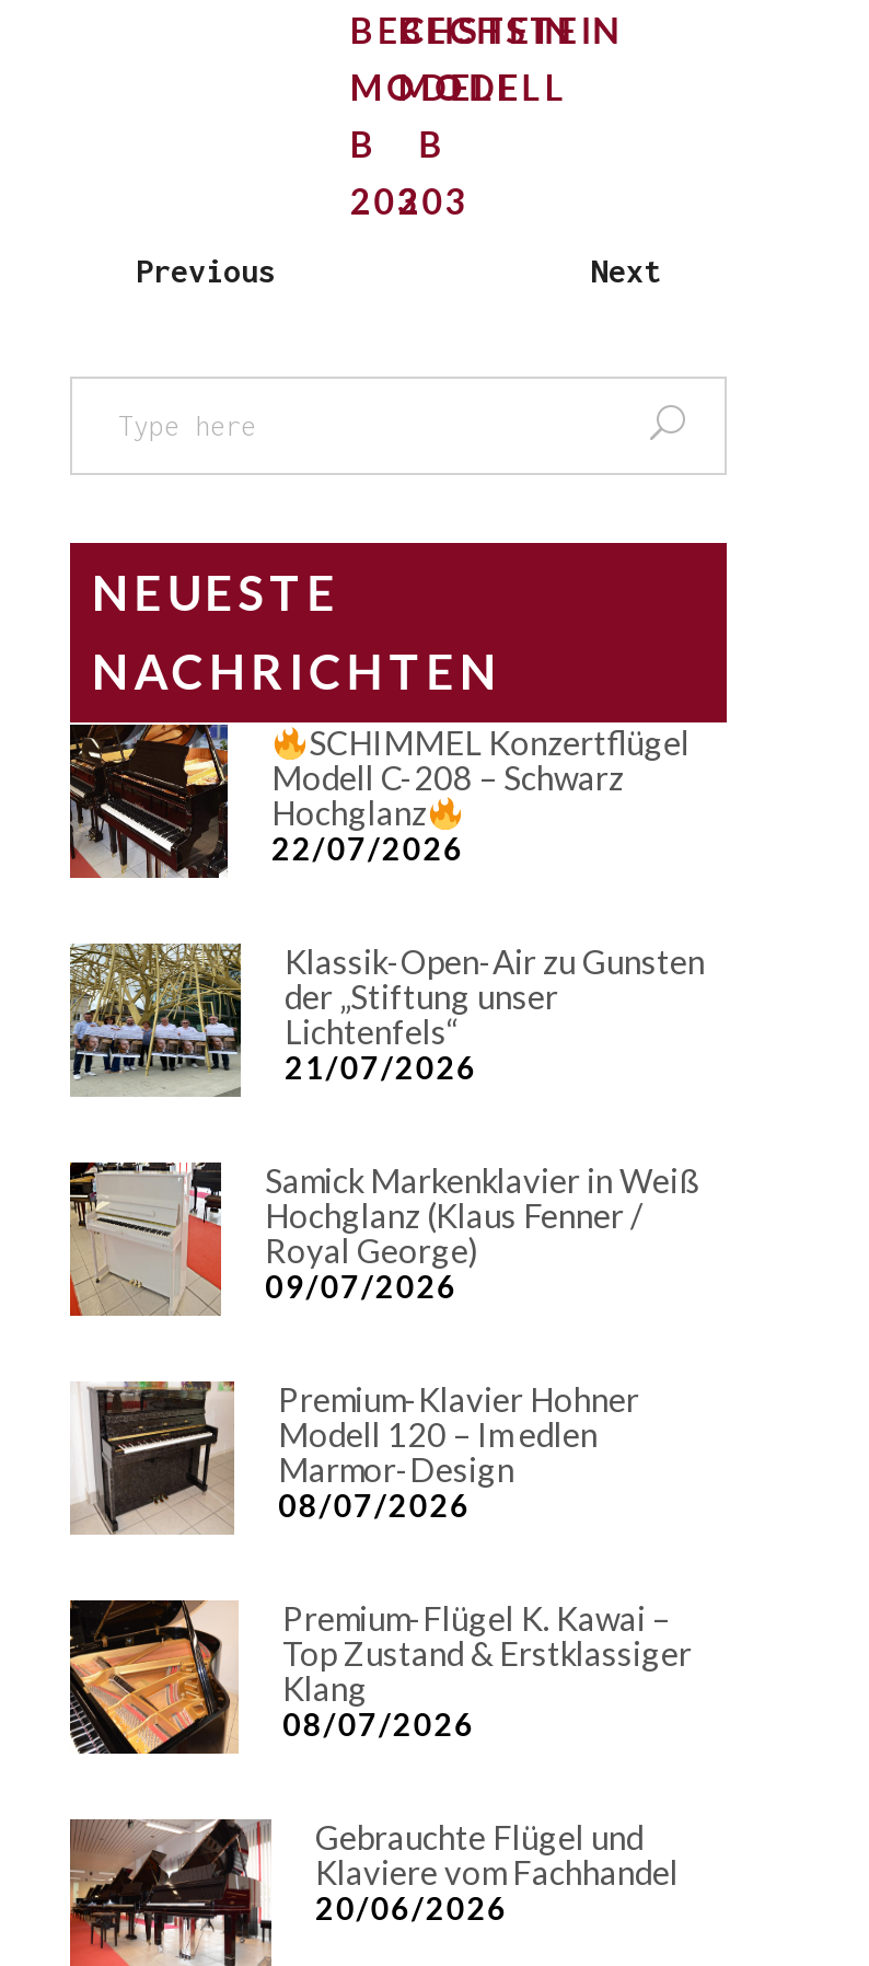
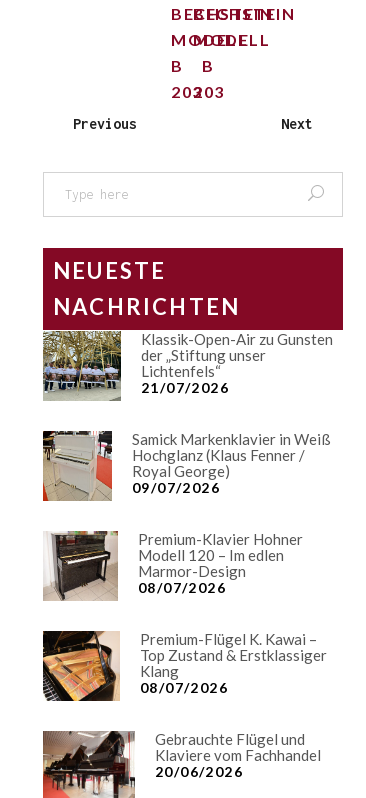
[68,722,690,880] [image] | SCHIMMEL Konzertflügel | Modell C-208 – Schwarz | Hochglanz | 22/07/2026 -> none

